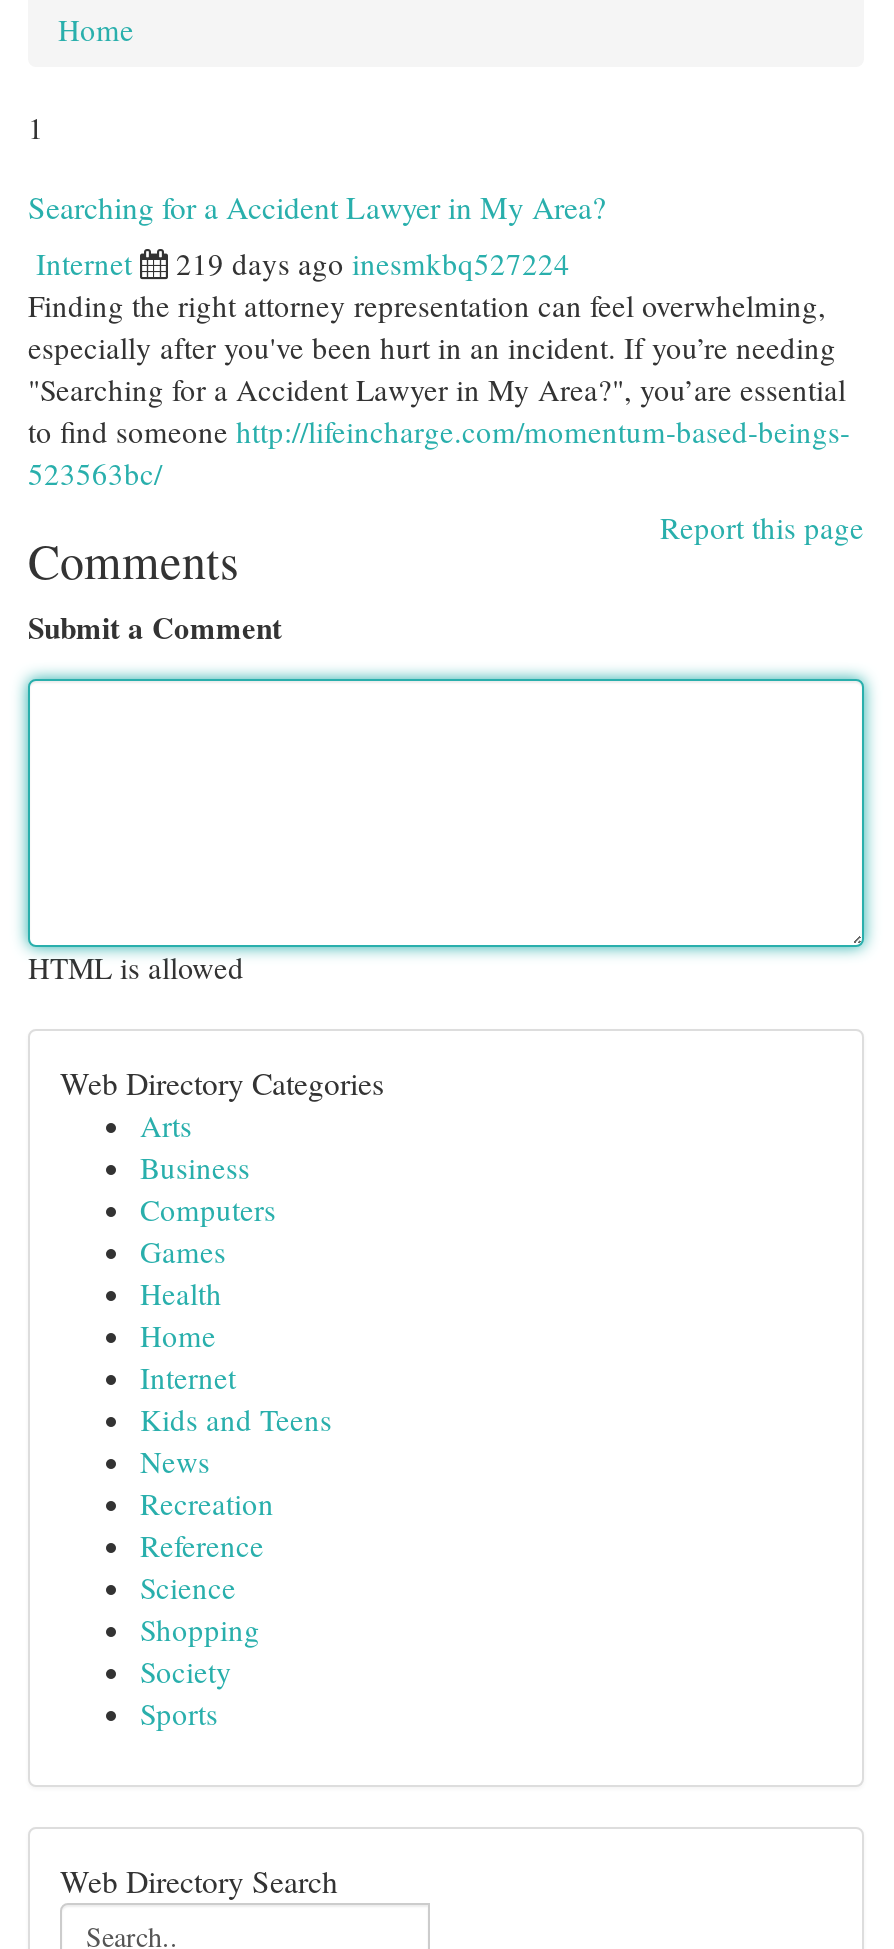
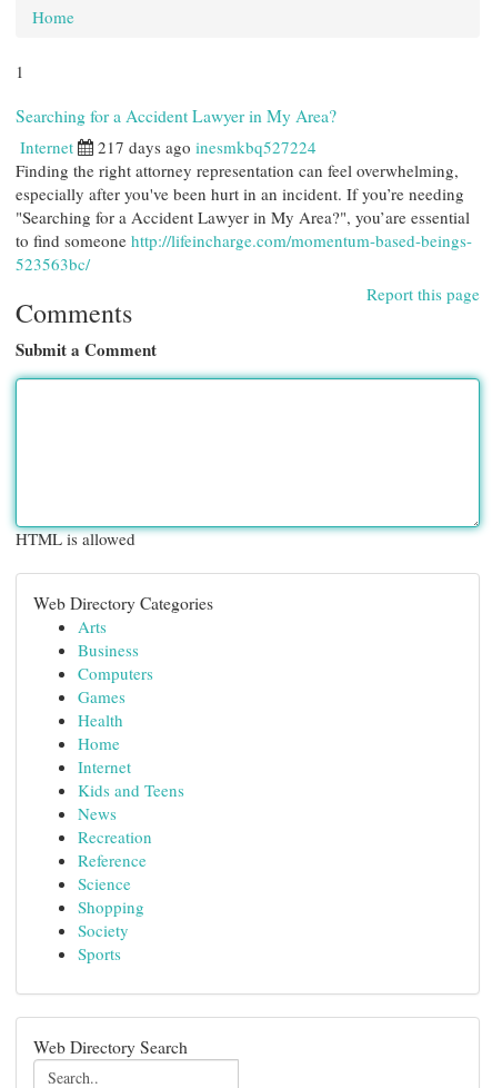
[176,243,570,283] 219 days ago inesmkbq527224 -> [98,136,317,158] 217 days ago inesmkbq527224

